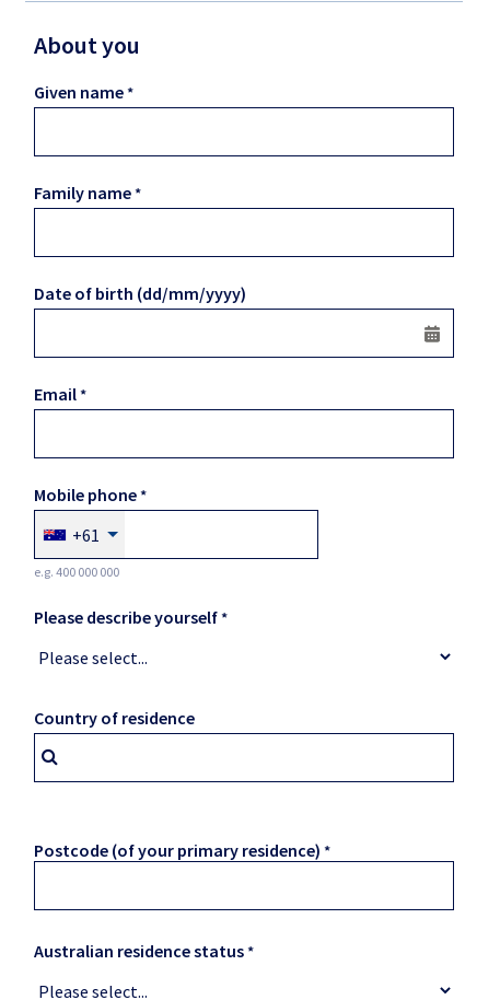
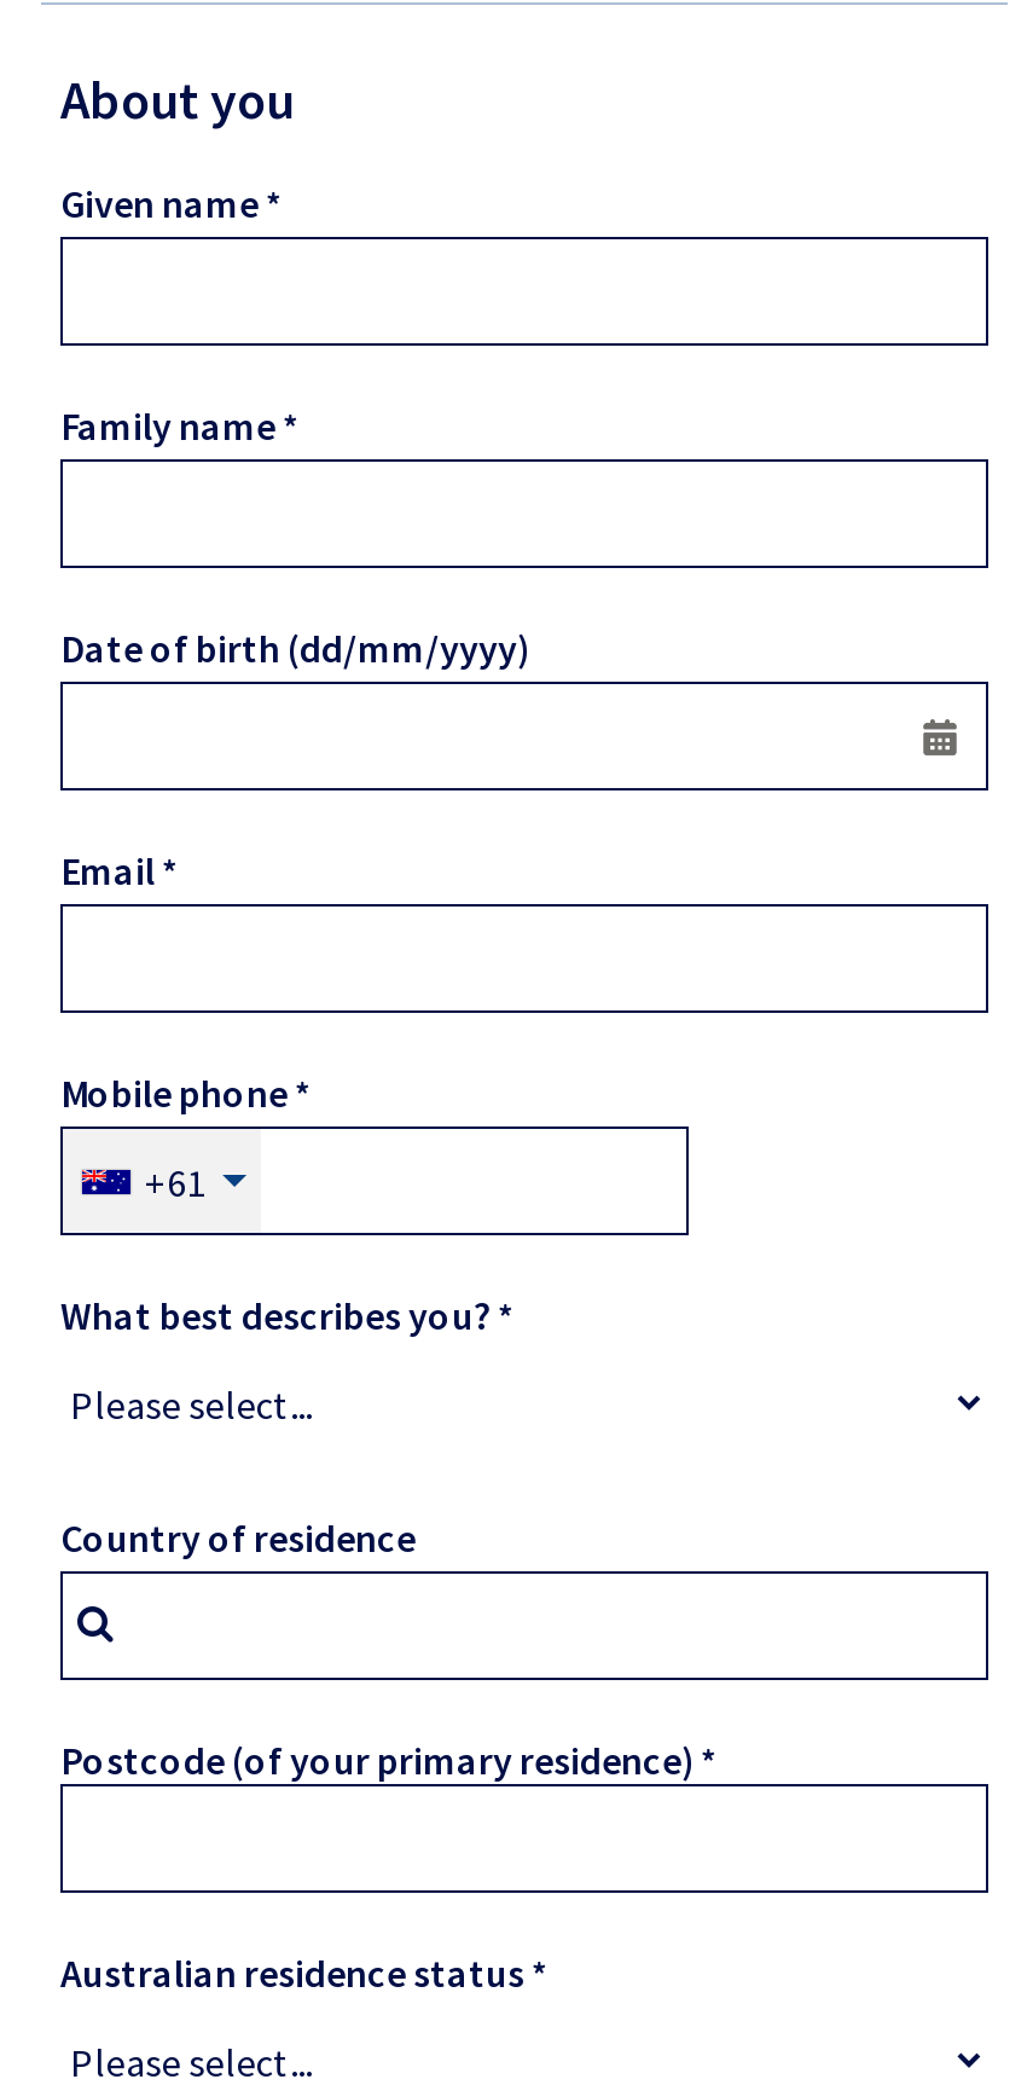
[34,563,218,628] e.g. 400 000 000 | Please describe yourself -> [60,1291,491,1339] What best describes you?

